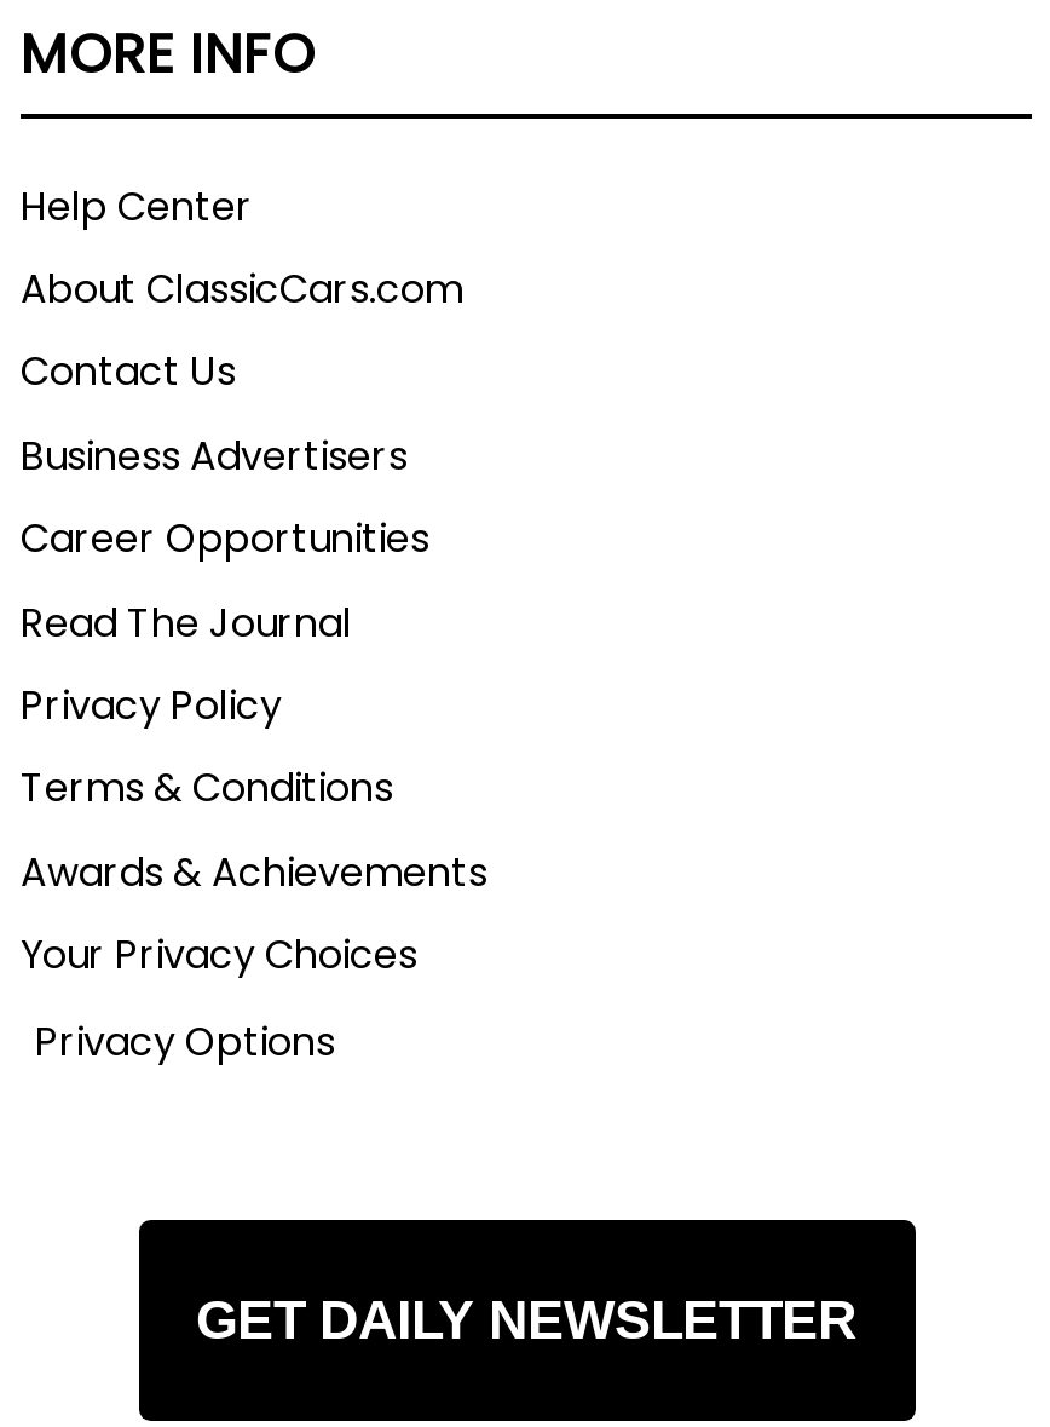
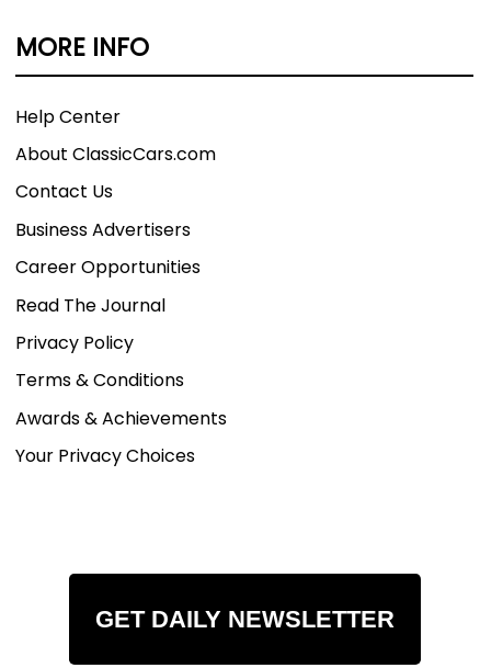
[35,1013,335,1069] Privacy Options -> none

